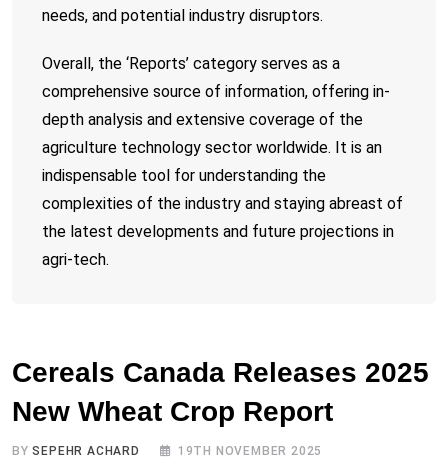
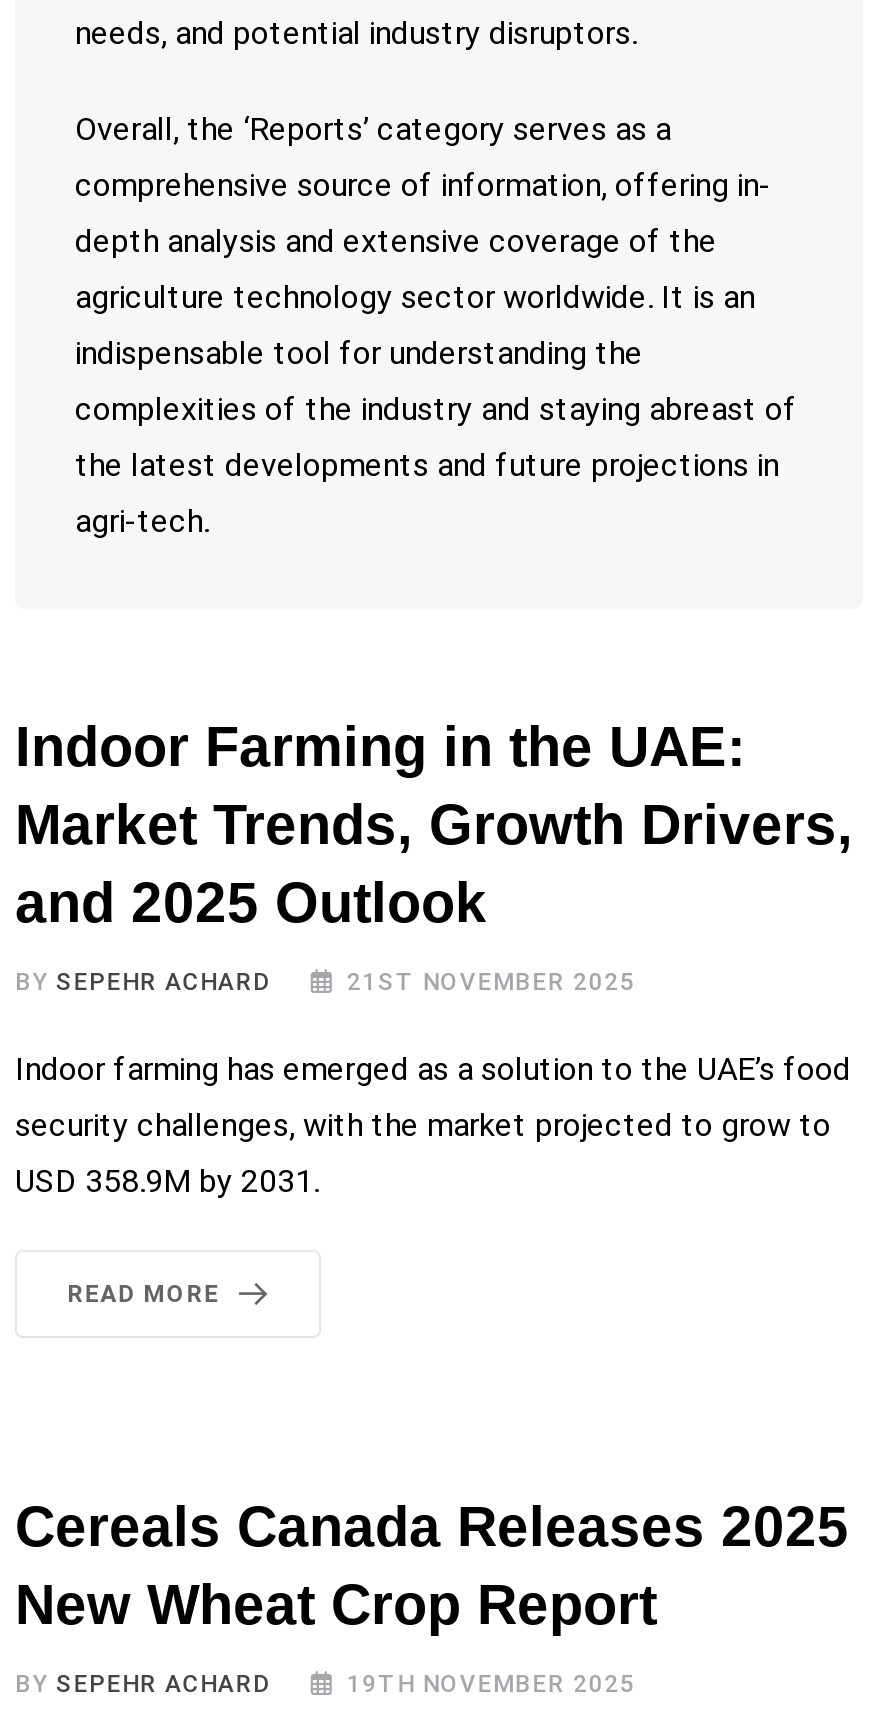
none -> [15,715,853,1307] Indoor Farming in the UAE: | Market Trends, Growth Drivers, | and 2025 Outlook | BY SEPEHR ACHARD | 21ST NOVEMBER 2025 | Indoor farming has emerged as a solution to the UAE’s food | security challenges, with the market projected to grow to | USD 358.9M by 2031. | READ MORE

